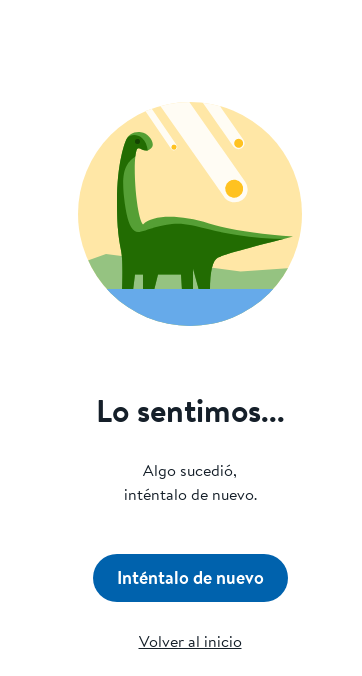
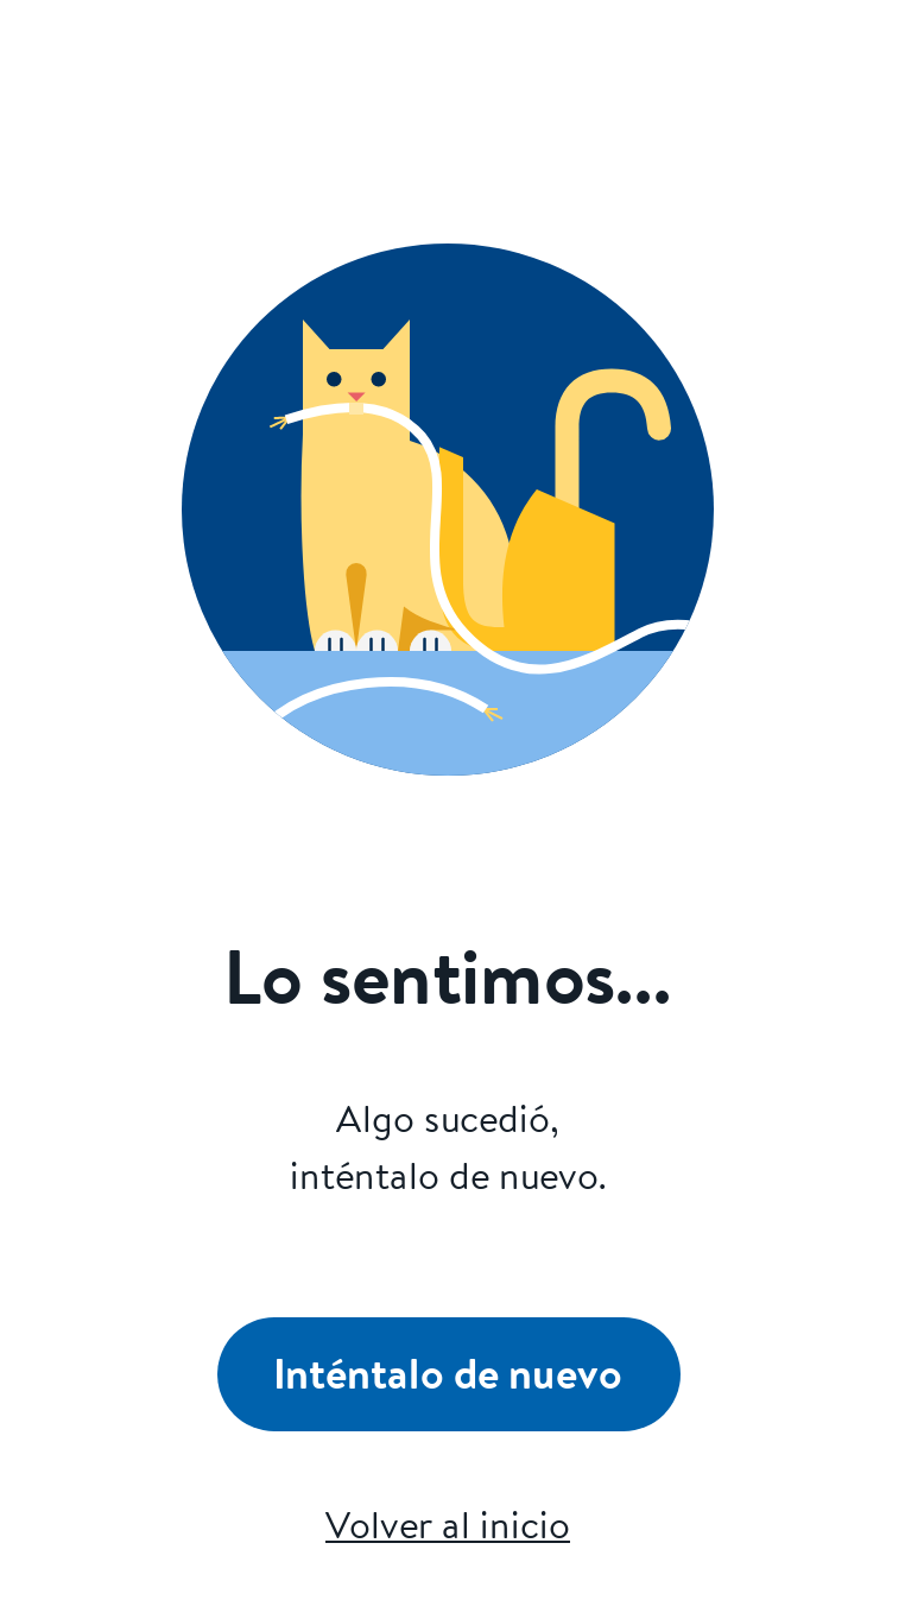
[78,102,302,303] [image] -> [179,241,716,723] [image]

